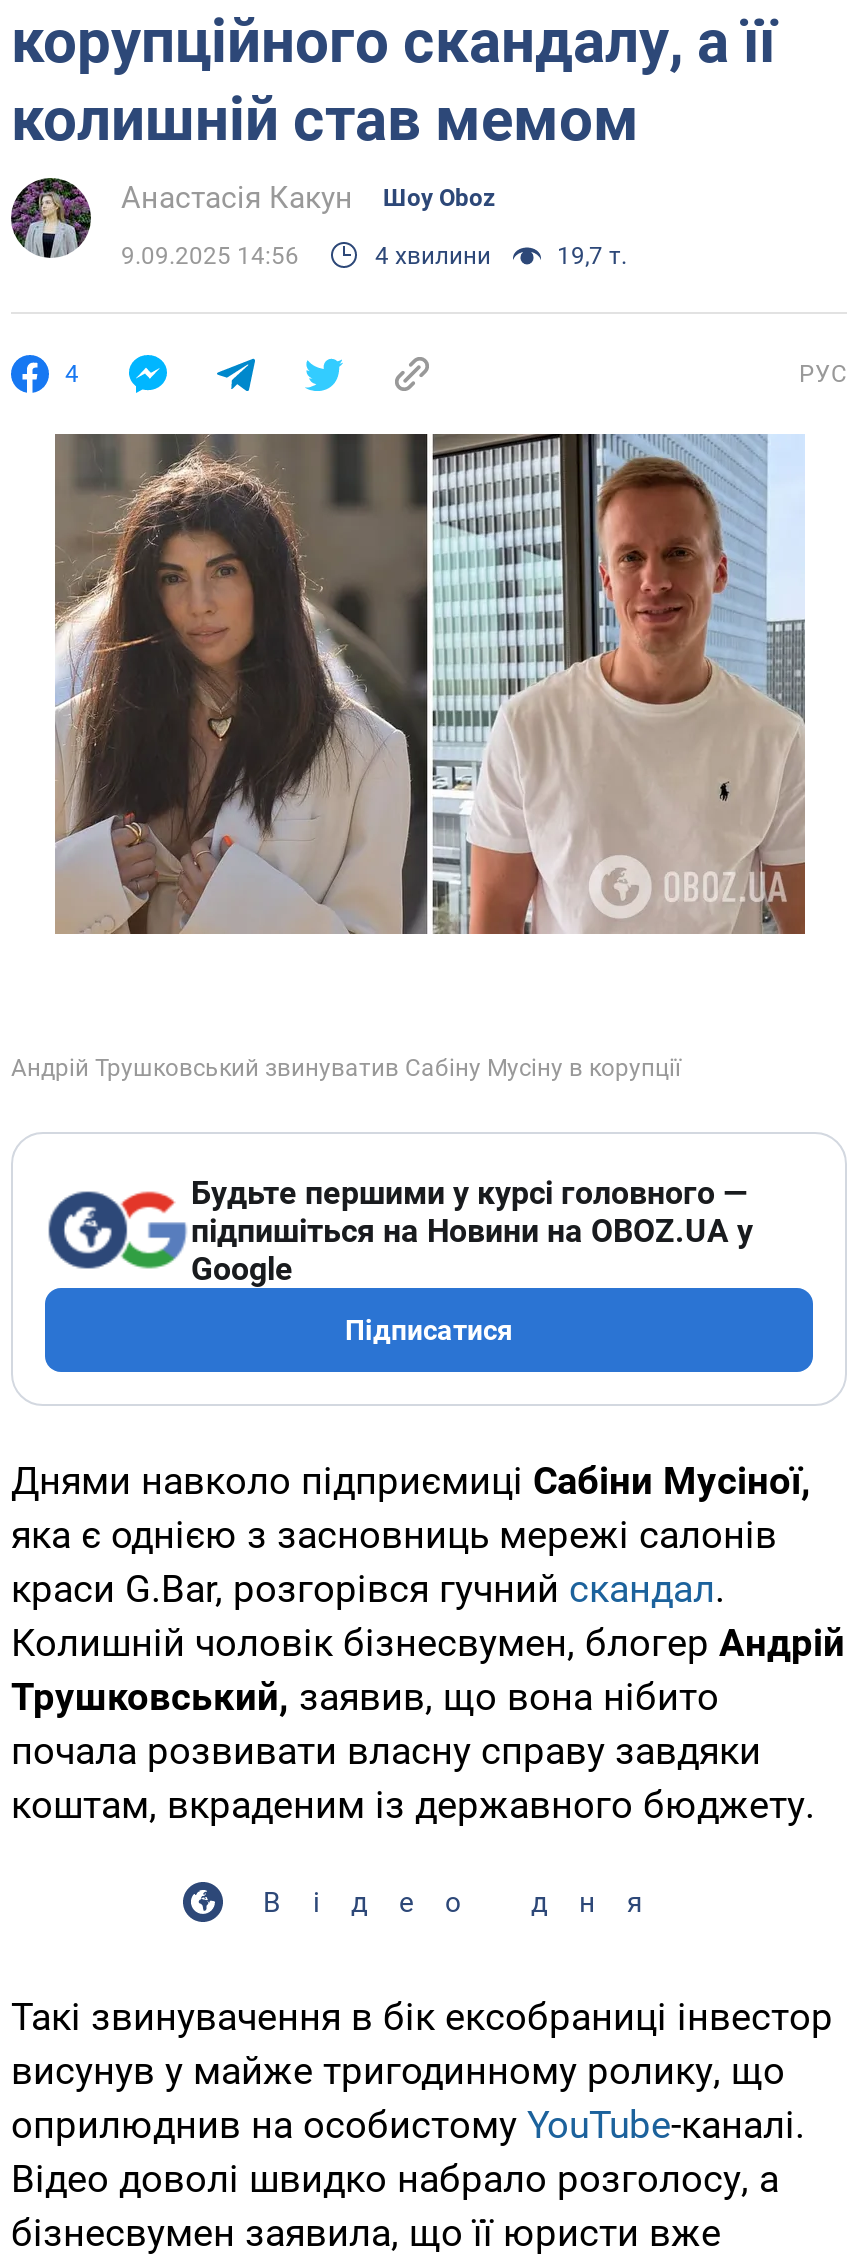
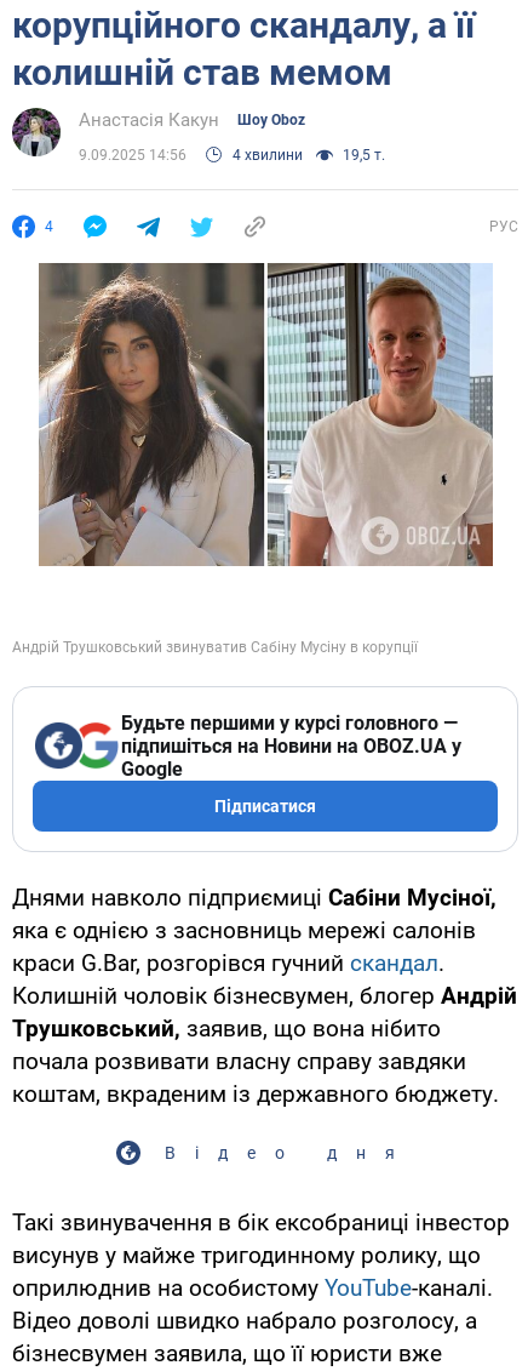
[557,242,627,270] 19,7 т. -> [343,147,385,164] 19,5 т.

